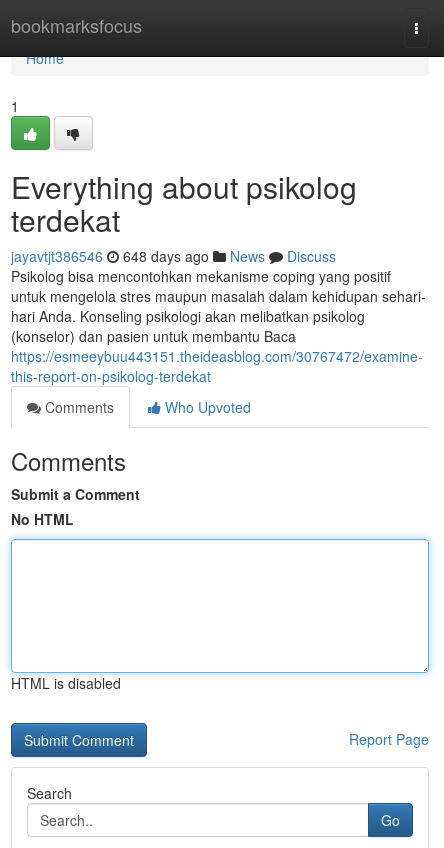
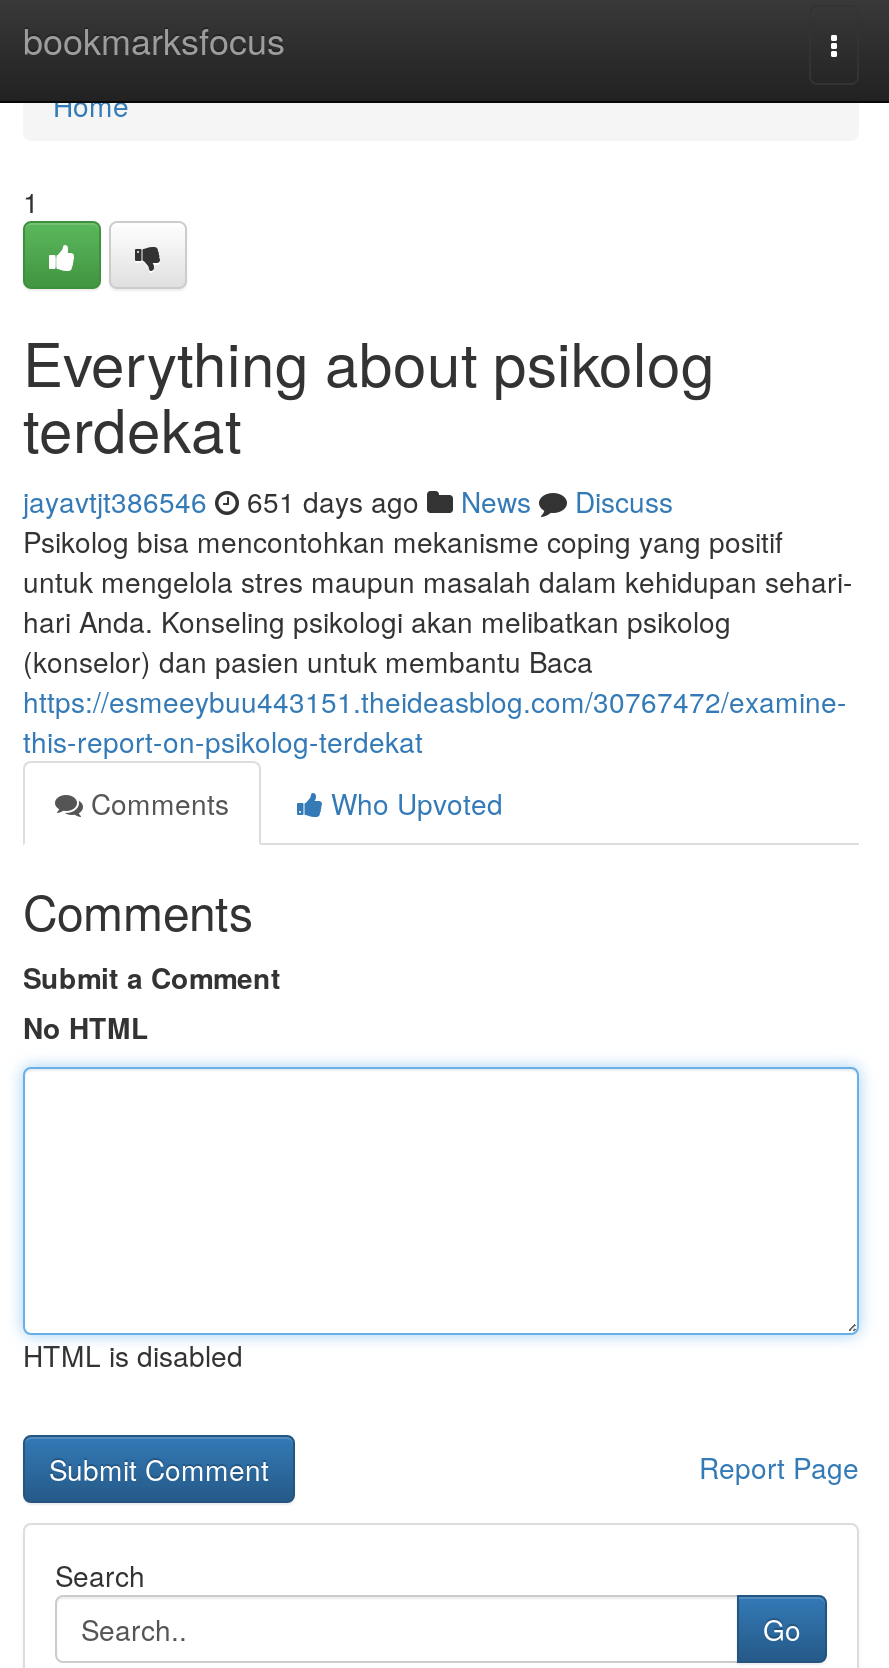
[11,246,336,266] jayavtjt386546 648 days ago News Discuss -> [23,481,673,521] jayavtjt386546 651 days ago News Discuss

